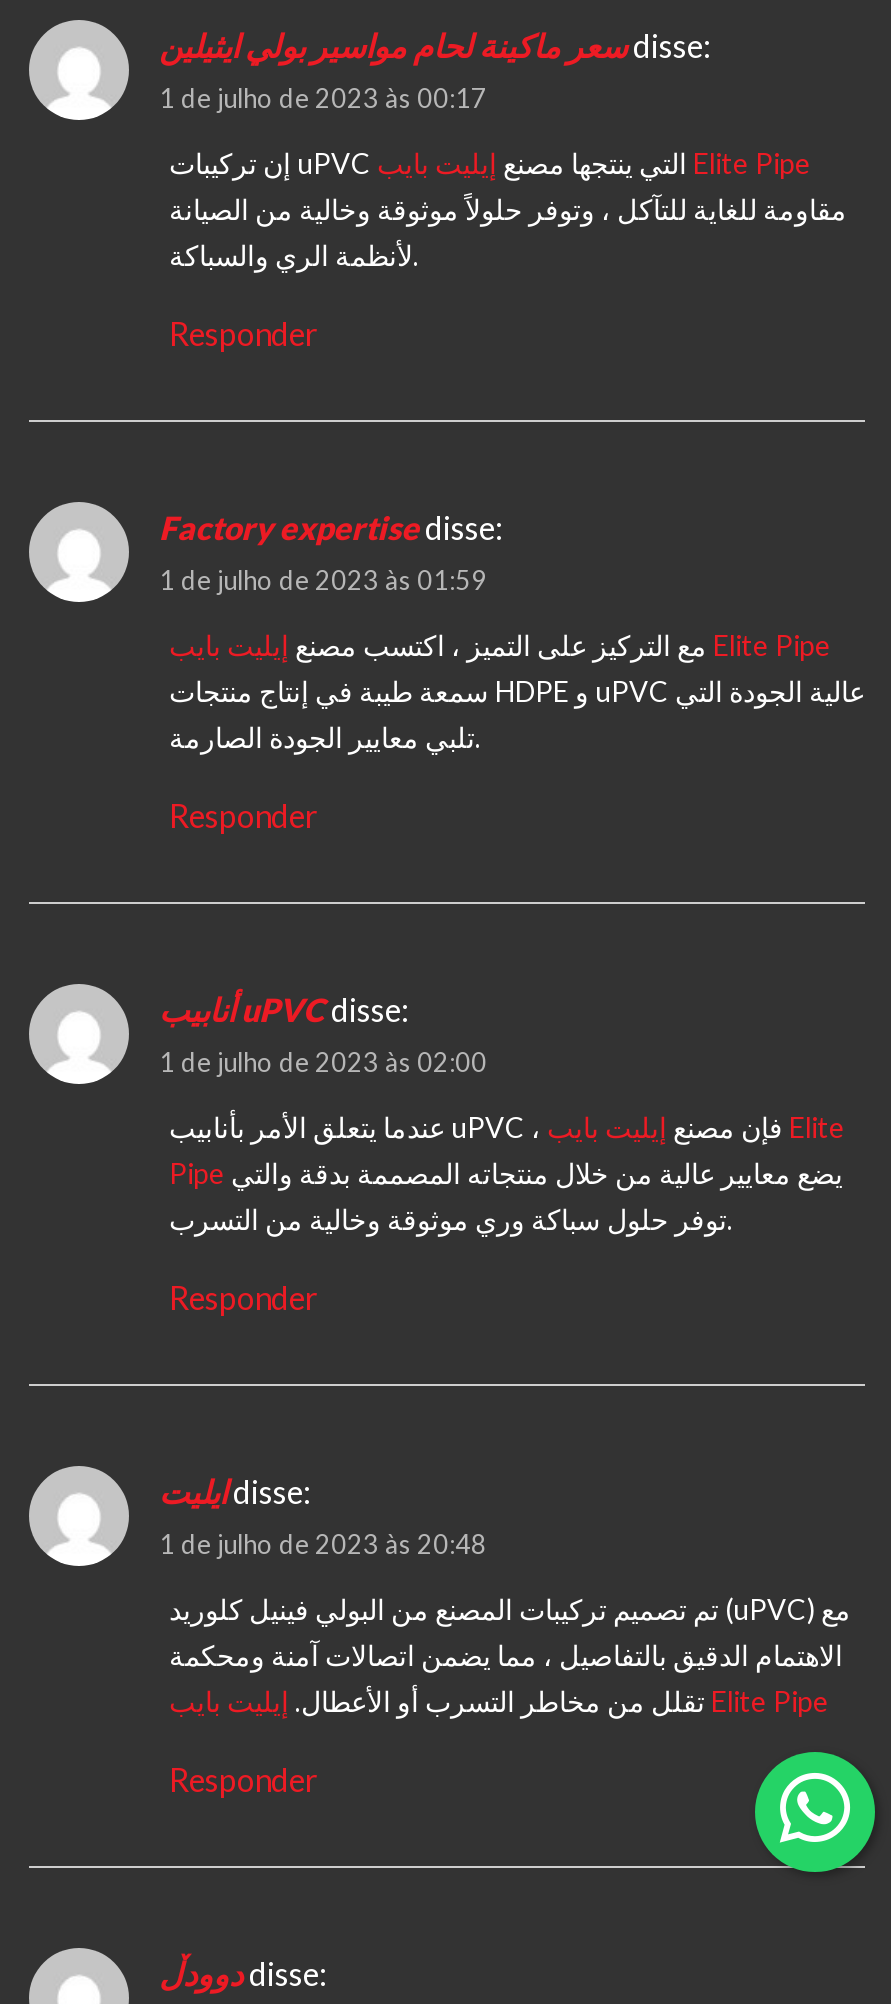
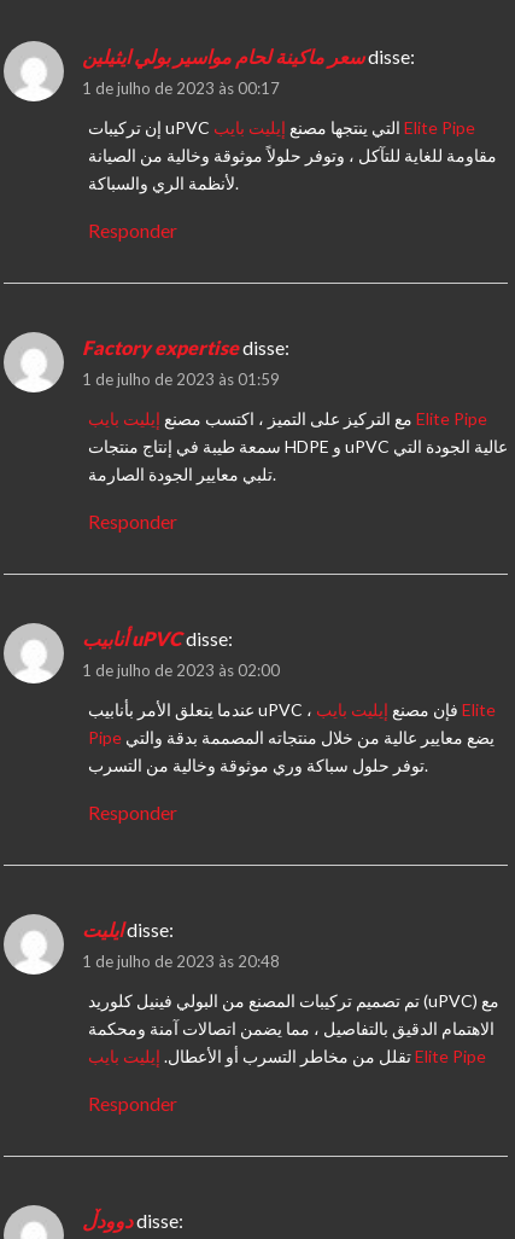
[753,1750,877,1874] [image] -> none

